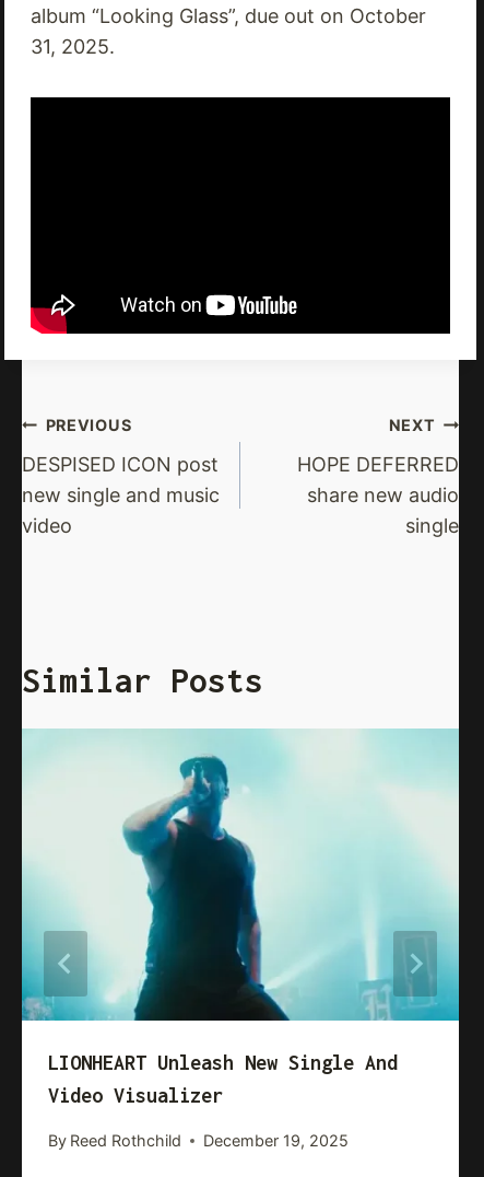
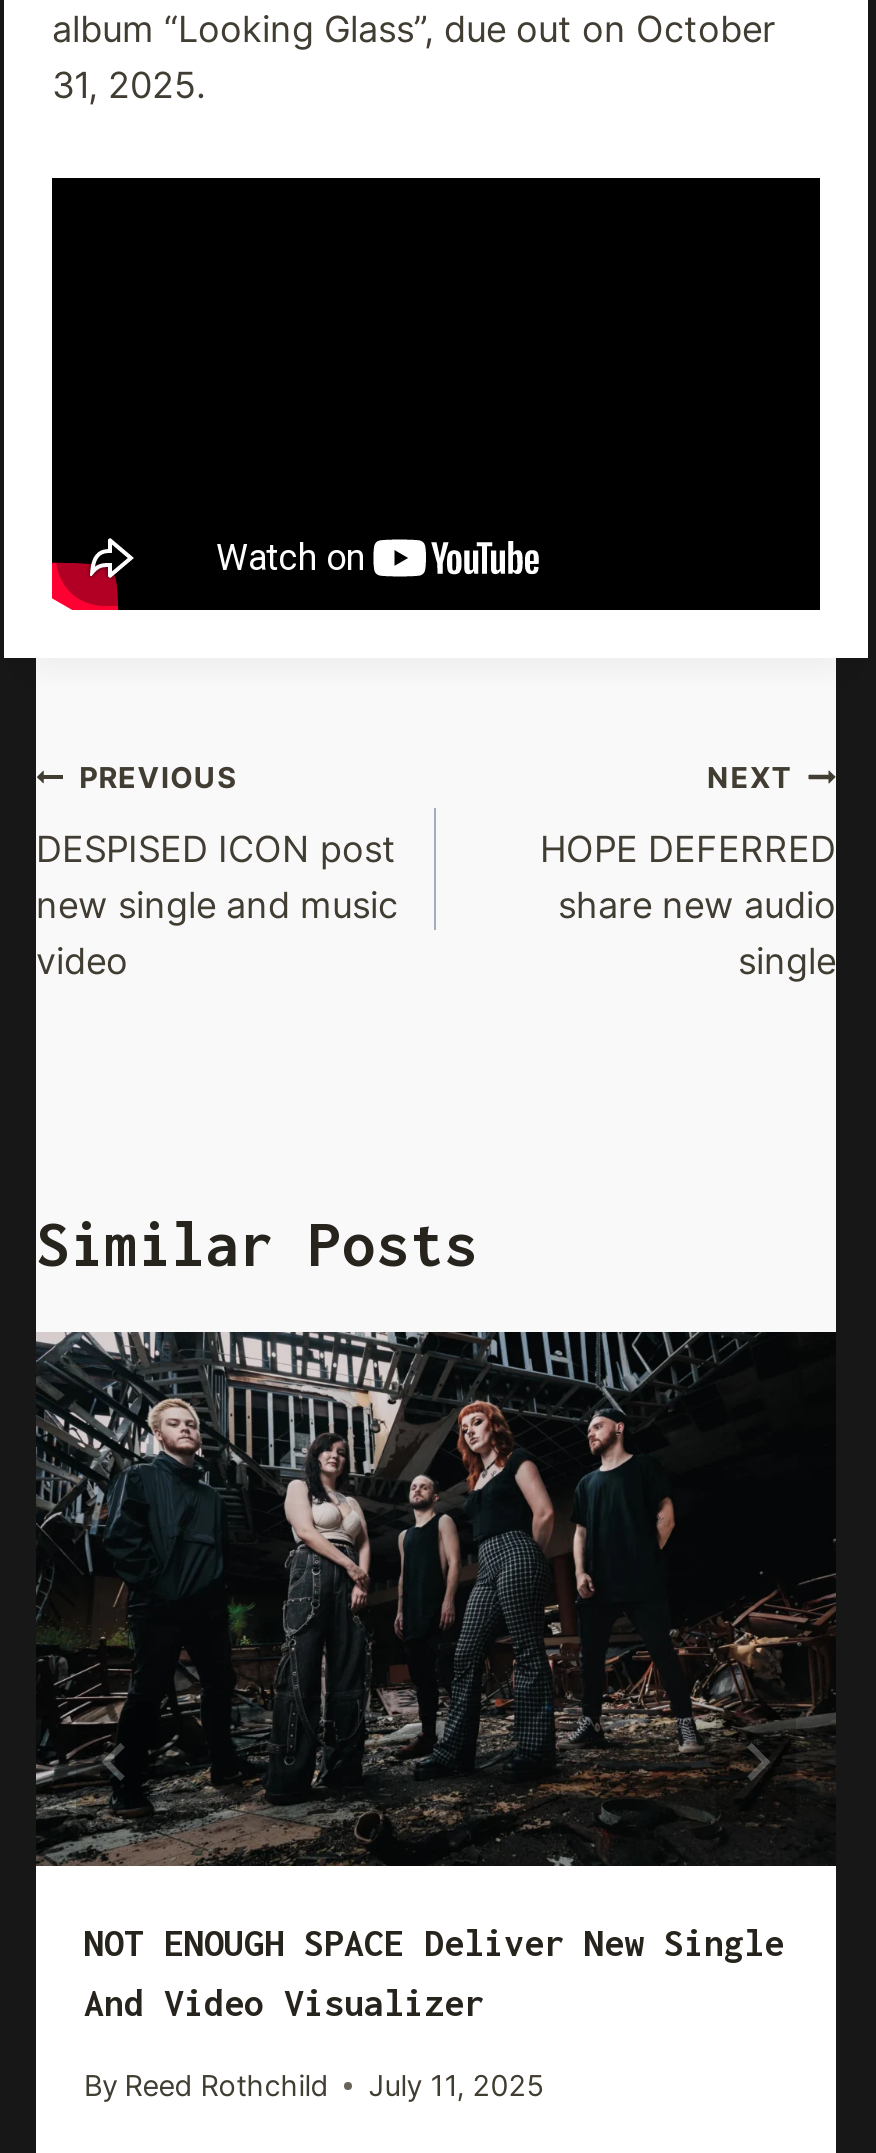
[21,729,460,1107] [image] | LIONHEART Unleash New Single And | Video Visualizer -> [36,1330,836,2023] [image] | NOT ENOUGH SPACE Deliver New Single | And Video Visualizer
[48,1131,349,1150] By Reed Rothchild December 19, 2025 -> [84,2068,544,2102] By Reed Rothchild July 11, 2025

